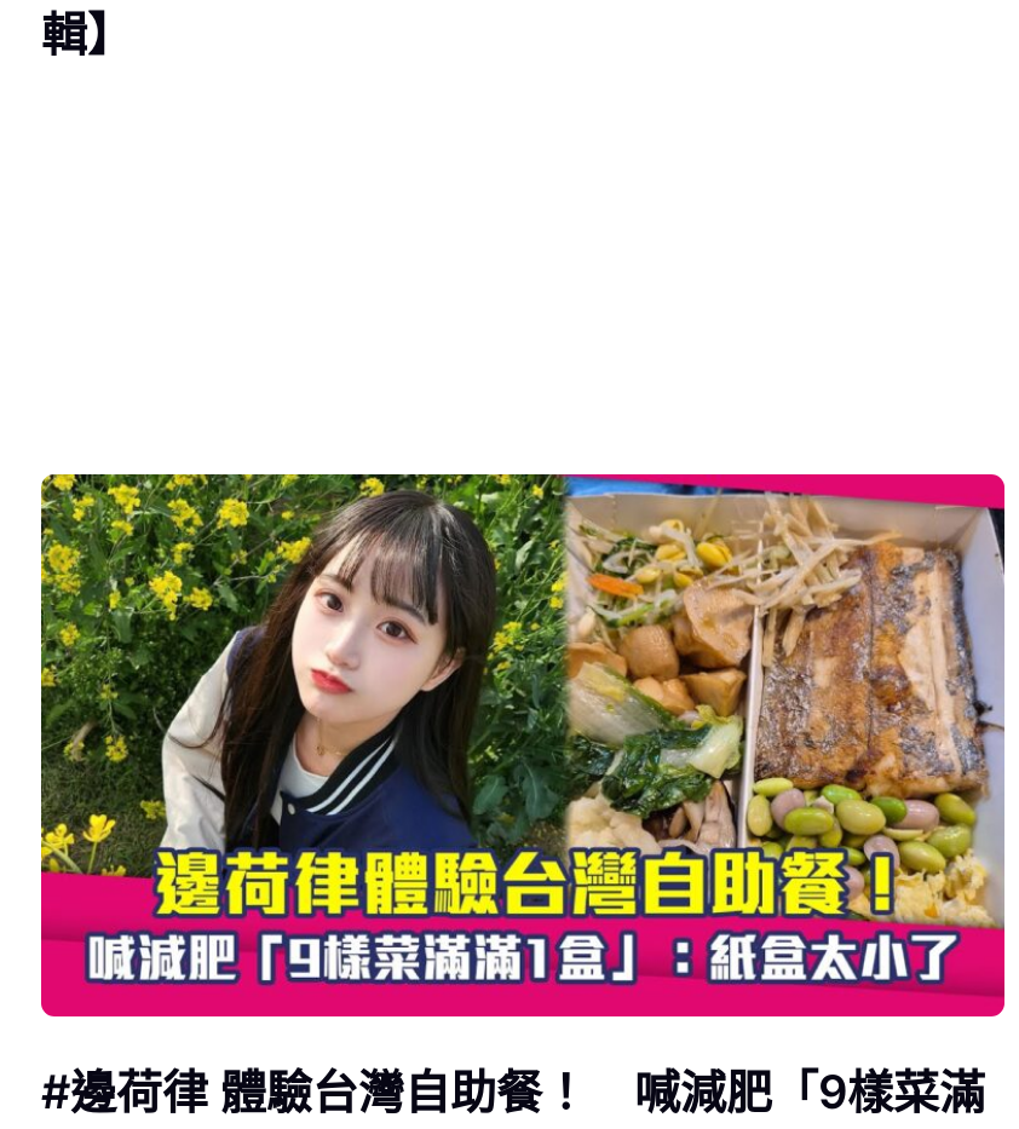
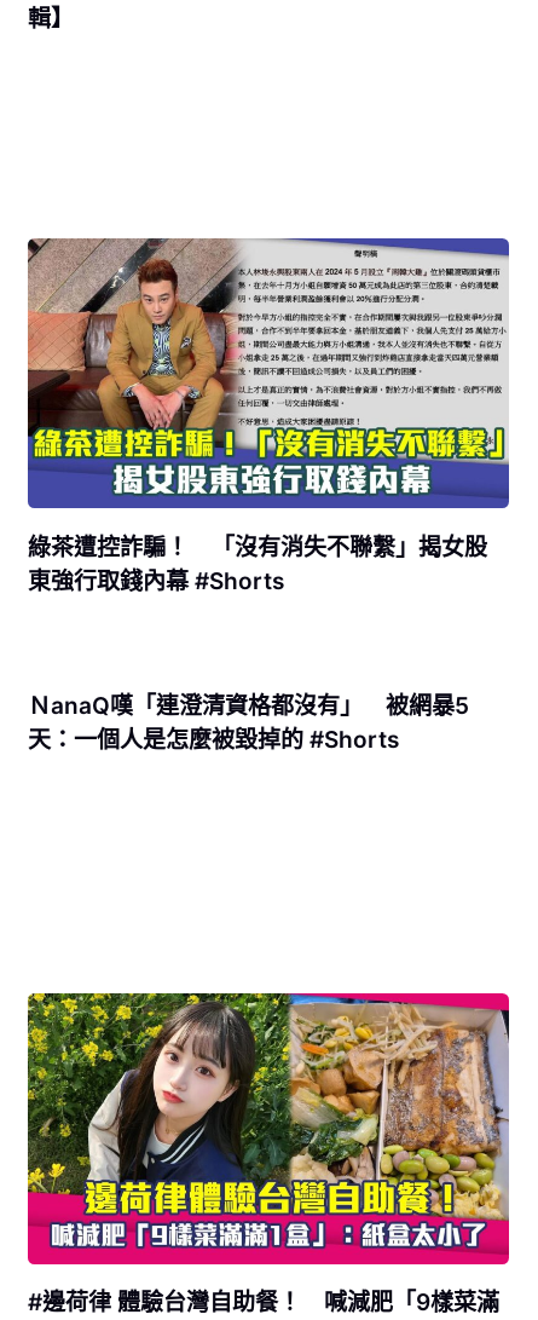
none -> [27,237,510,595] [image] | 綠茶遭控詐騙！ 「沒有消失不聯繫」揭女股 | 東強行取錢內幕 #Shorts
none -> [28,692,469,754] ＮanaQ嘆「連澄清資格都沒有」 被網暴5 | 天：一個人是怎麼被毀掉的 #Shorts

